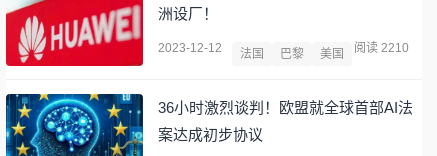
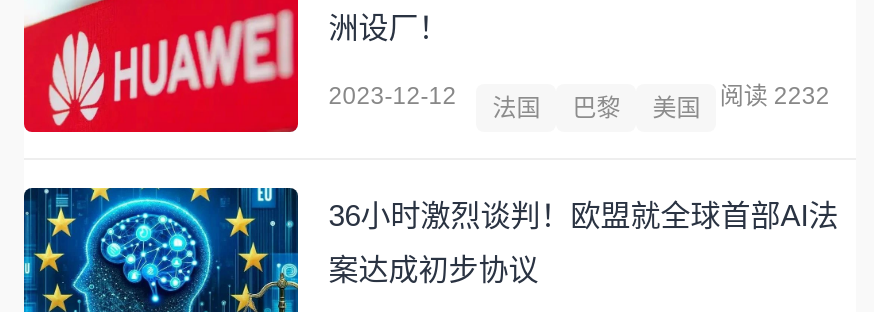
[158,41,409,61] 2023-12-12 法国 巴黎 美国 阅读 2210 -> [329,83,830,123] 2023-12-12 法国 巴黎 美国 阅读 2232

